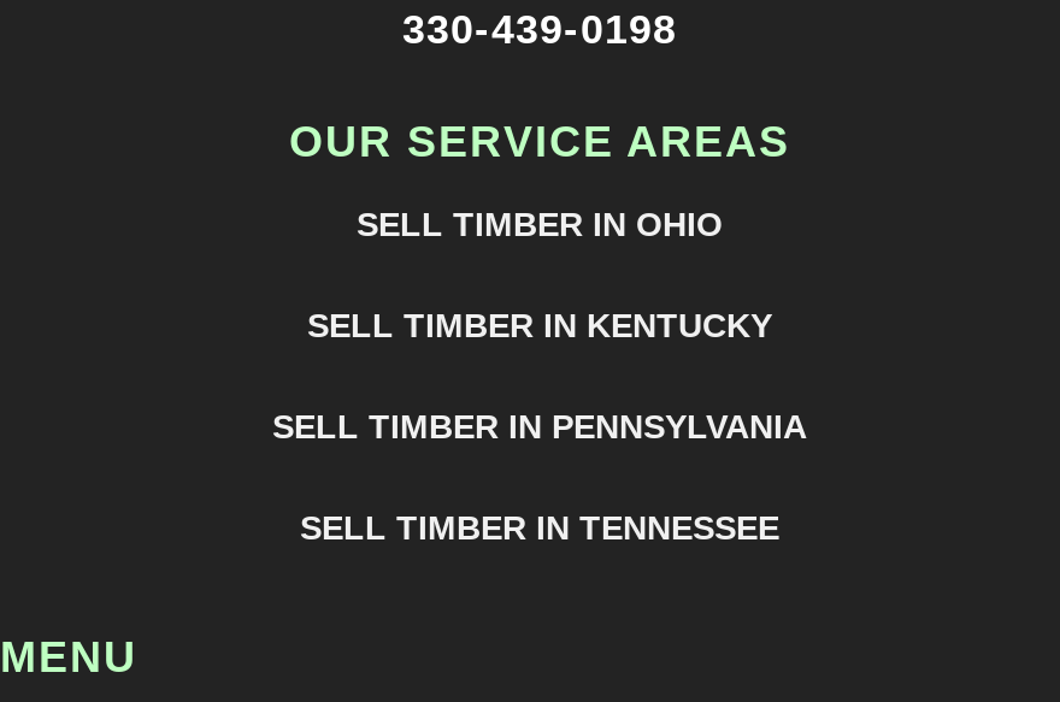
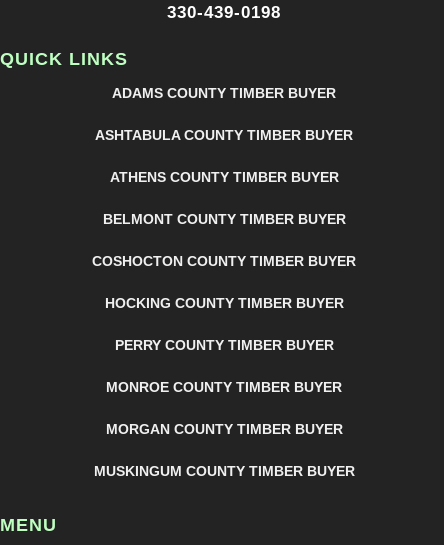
[272,118,807,547] OUR SERVICE AREAS | SELL TIMBER IN OHIO | SELL TIMBER IN KENTUCKY | SELL TIMBER IN PENNSYLVANIA | SELL TIMBER IN TENNESSEE -> [0,49,356,479] QUICK LINKS | ADAMS COUNTY TIMBER BUYER | ASHTABULA COUNTY TIMBER BUYER | ATHENS COUNTY TIMBER BUYER | BELMONT COUNTY TIMBER BUYER | COSHOCTON COUNTY TIMBER BUYER | HOCKING COUNTY TIMBER BUYER | PERRY COUNTY TIMBER BUYER | MONROE COUNTY TIMBER BUYER | MORGAN COUNTY TIMBER BUYER | MUSKINGUM COUNTY TIMBER BUYER

